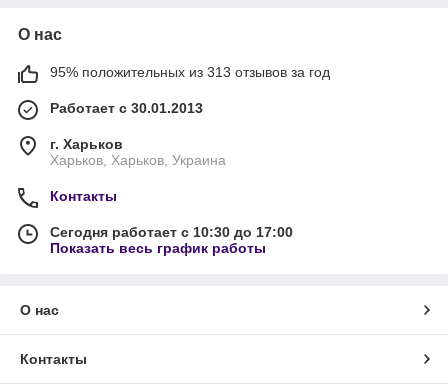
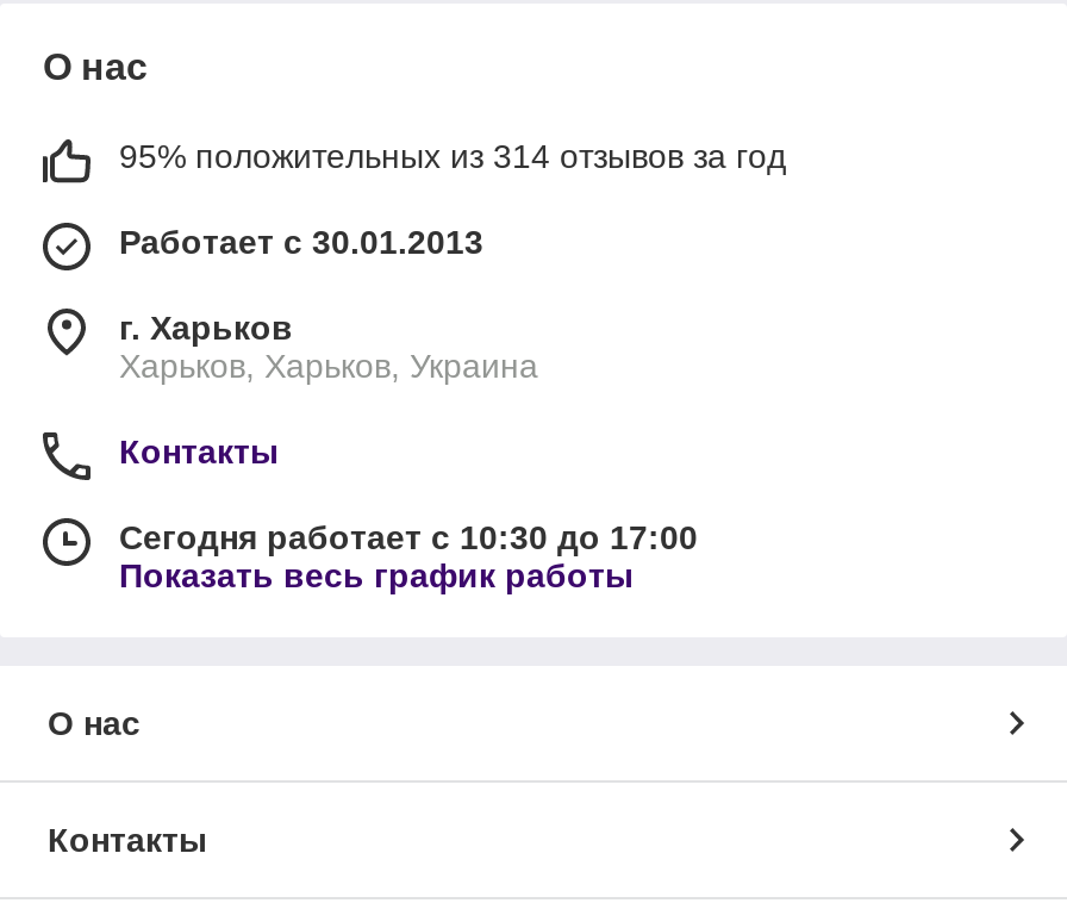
[50,64,330,80] 95% положительных из 313 отзывов за год -> [119,137,786,175] 95% положительных из 314 отзывов за год

